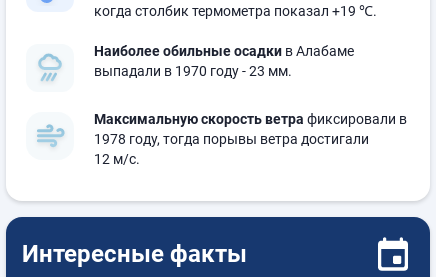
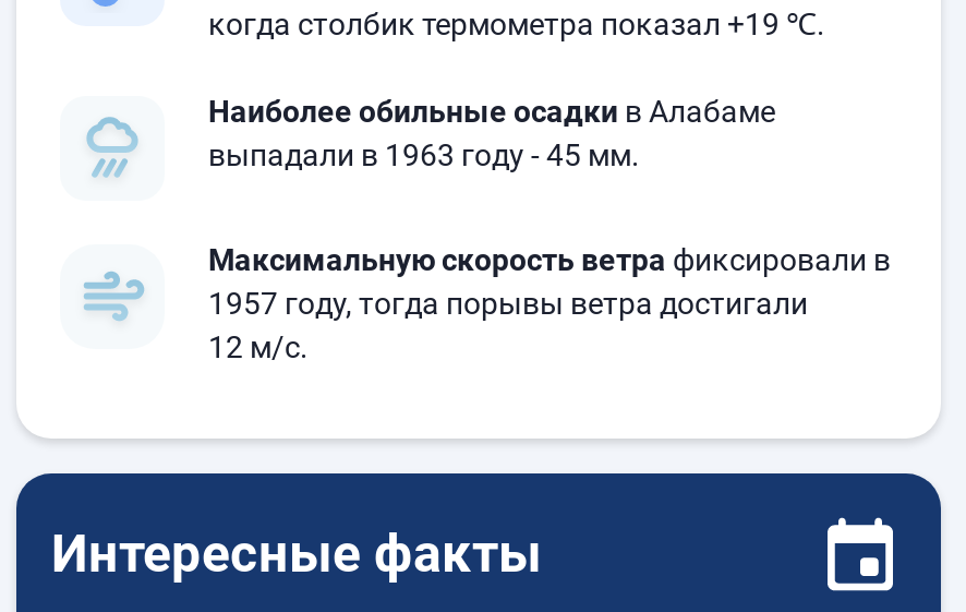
[94,63,292,79] выпадали в 1970 году - 23 мм. -> [208,137,640,172] выпадали в 1963 году - 45 мм.
[94,131,369,147] 1978 году, тогда порывы ветра достигали -> [208,286,808,321] 1957 году, тогда порывы ветра достигали

